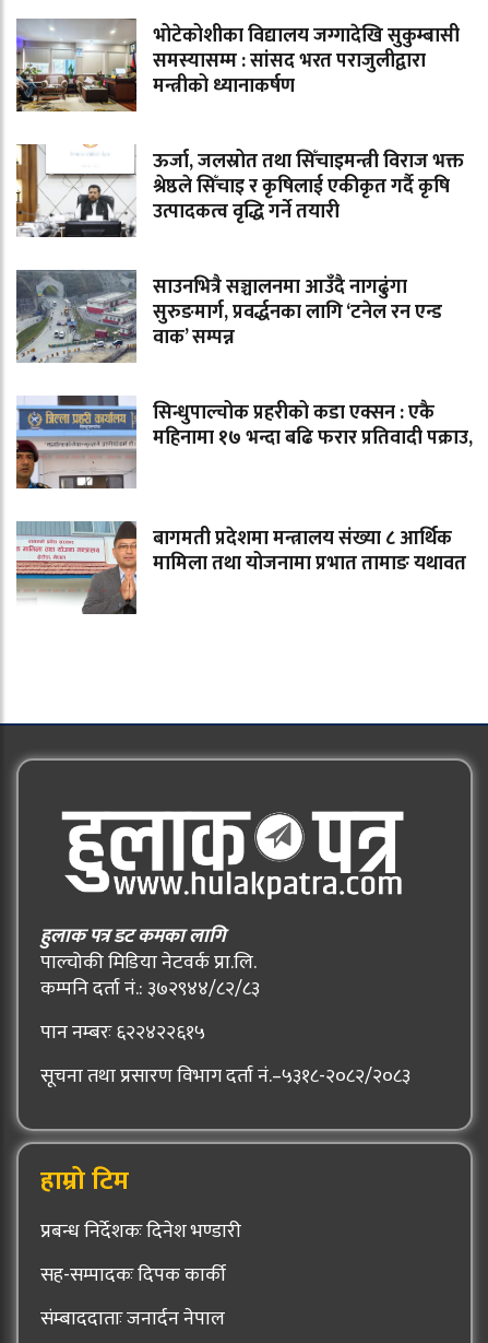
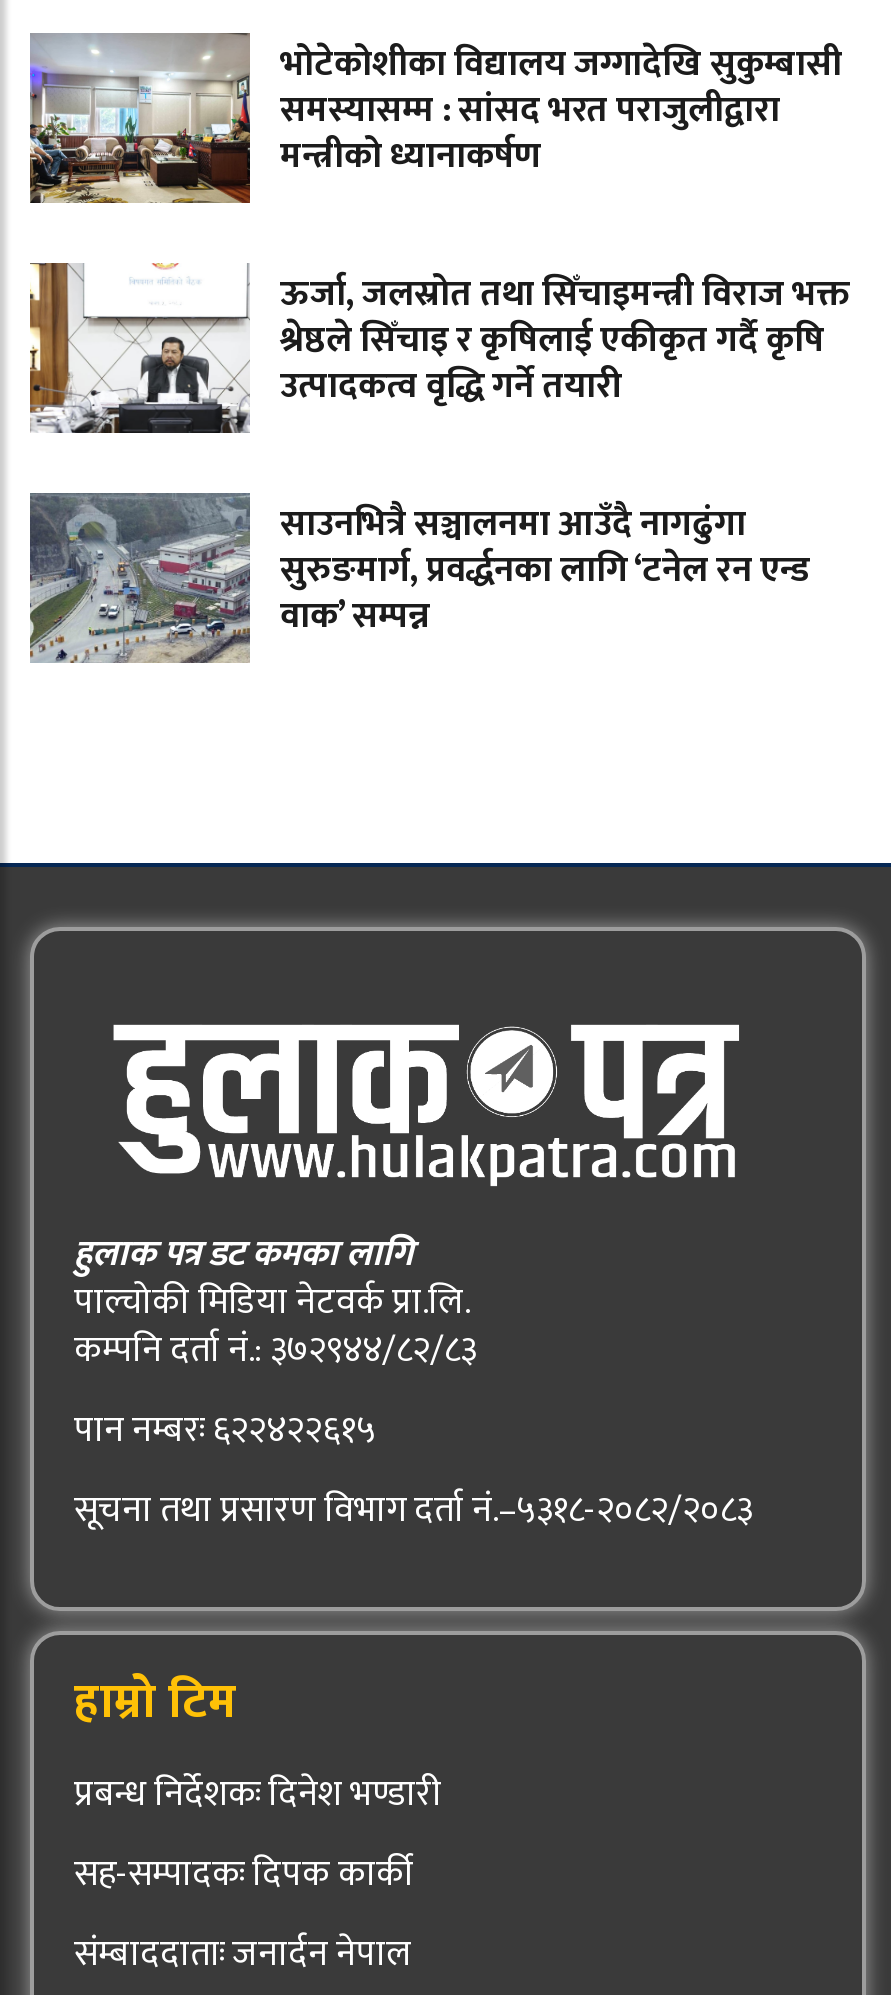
[15,394,473,580] [image] | सिन्धुपाल्चोक प्रहरीको कडा एक्सन : एकै | महिनामा १७ भन्दा बढि फरार प्रतिवादी पक्राउ, | बागमती प्रदेशमा मन्त्रालय संख्या ८ आर्थिक | मामिला तथा योजनामा प्रभात तामाङ यथावत -> none
[15,521,138,615] [image] -> none

